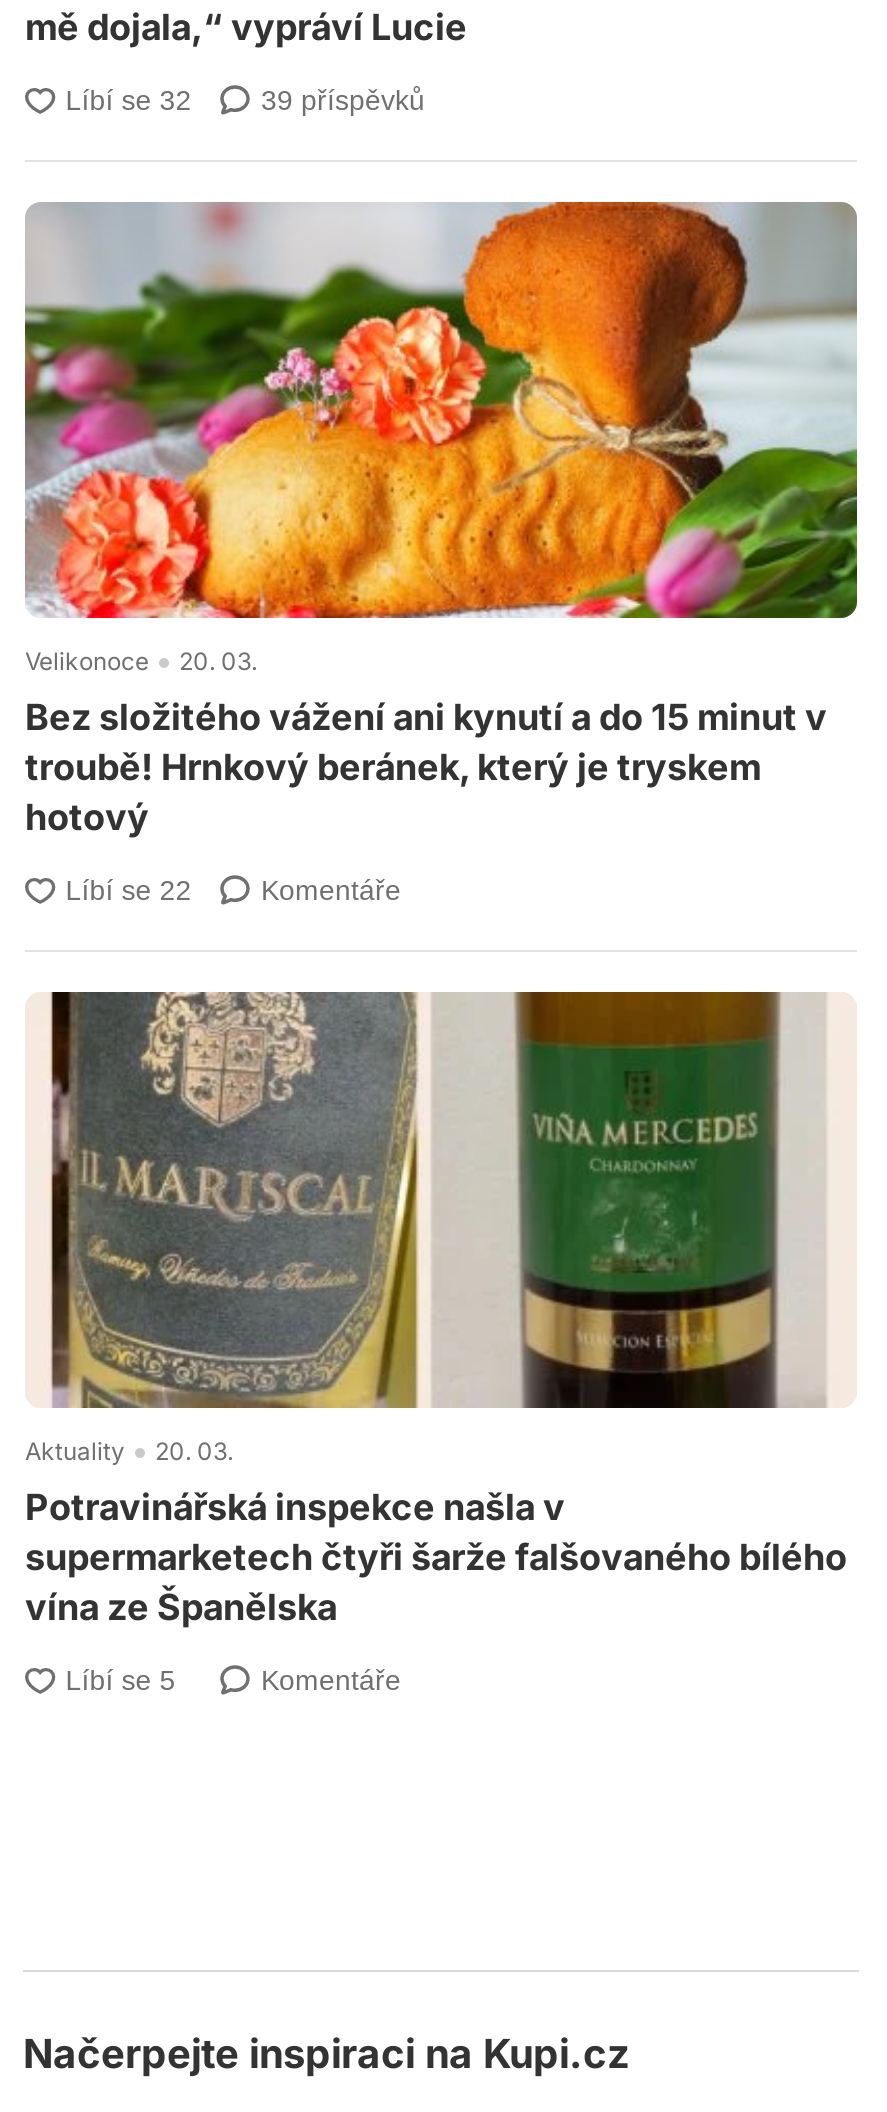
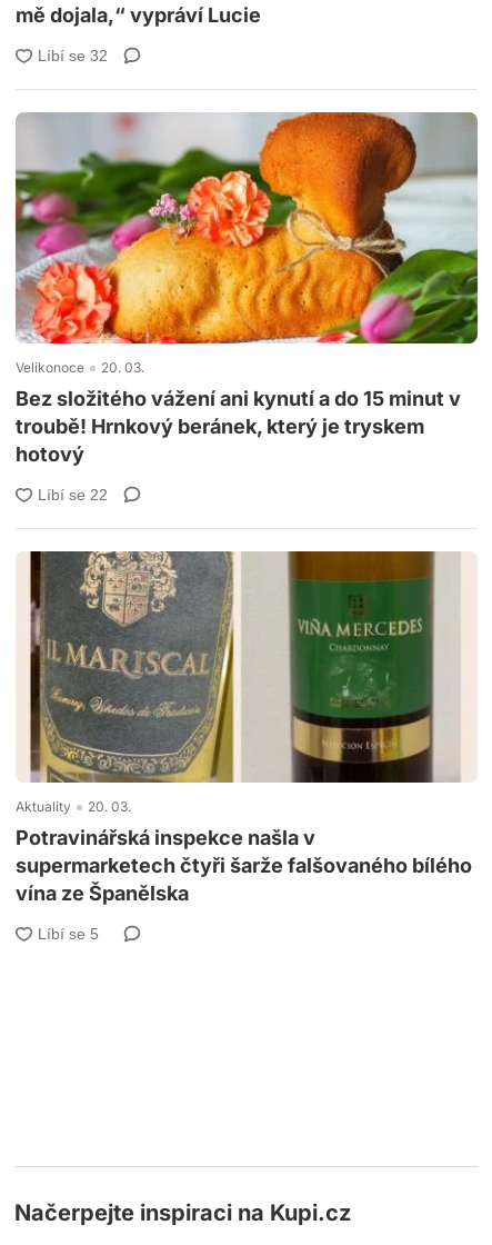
[261,83,425,115] 39 příspěvků -> none
[261,873,401,905] Komentáře -> none
[261,1663,401,1695] Komentáře -> none

